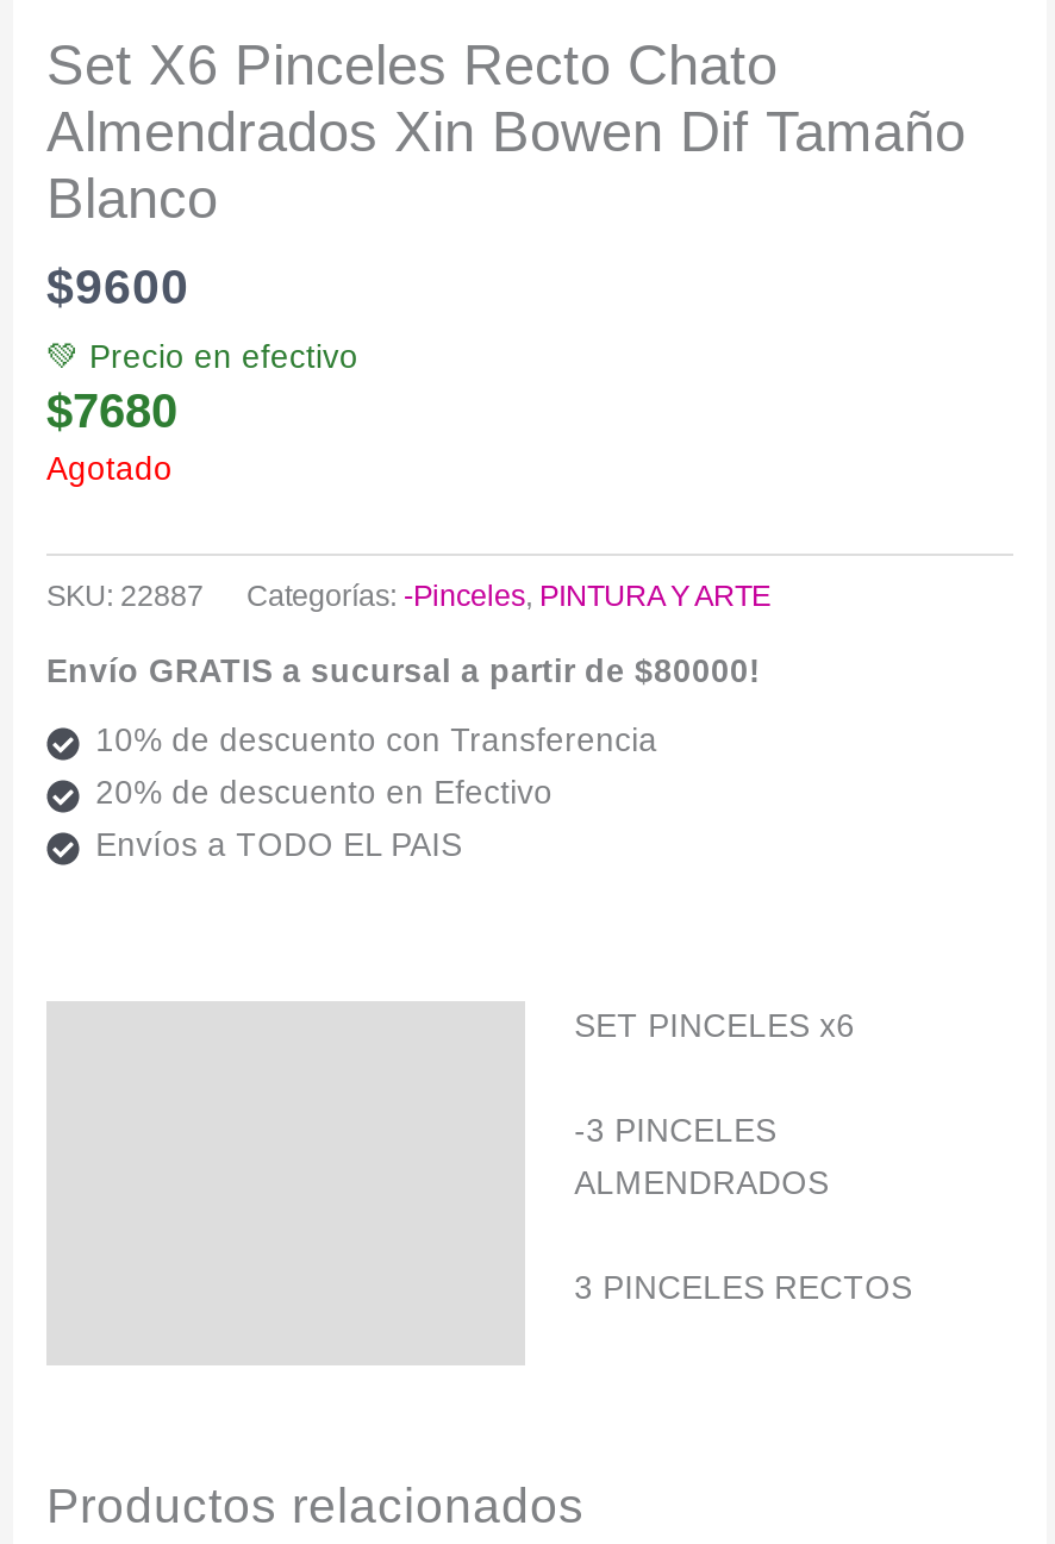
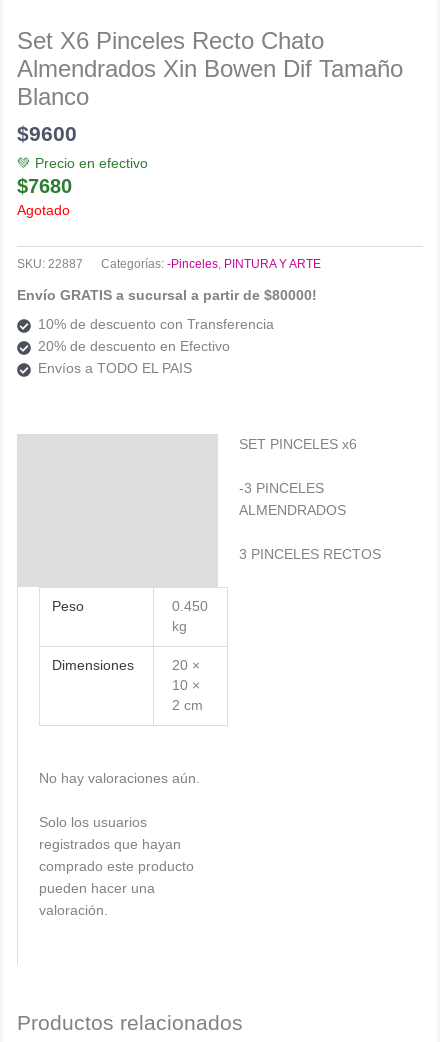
none -> [39,771,200,918] No hay valoraciones aún. | Solo los usuarios | registrados que hayan | comprado este producto | pueden hacer una | valoración.
none -> [52,599,208,713] Peso | 0.450 | kg | Dimensiones | 20 × | 10 × | 2 cm

